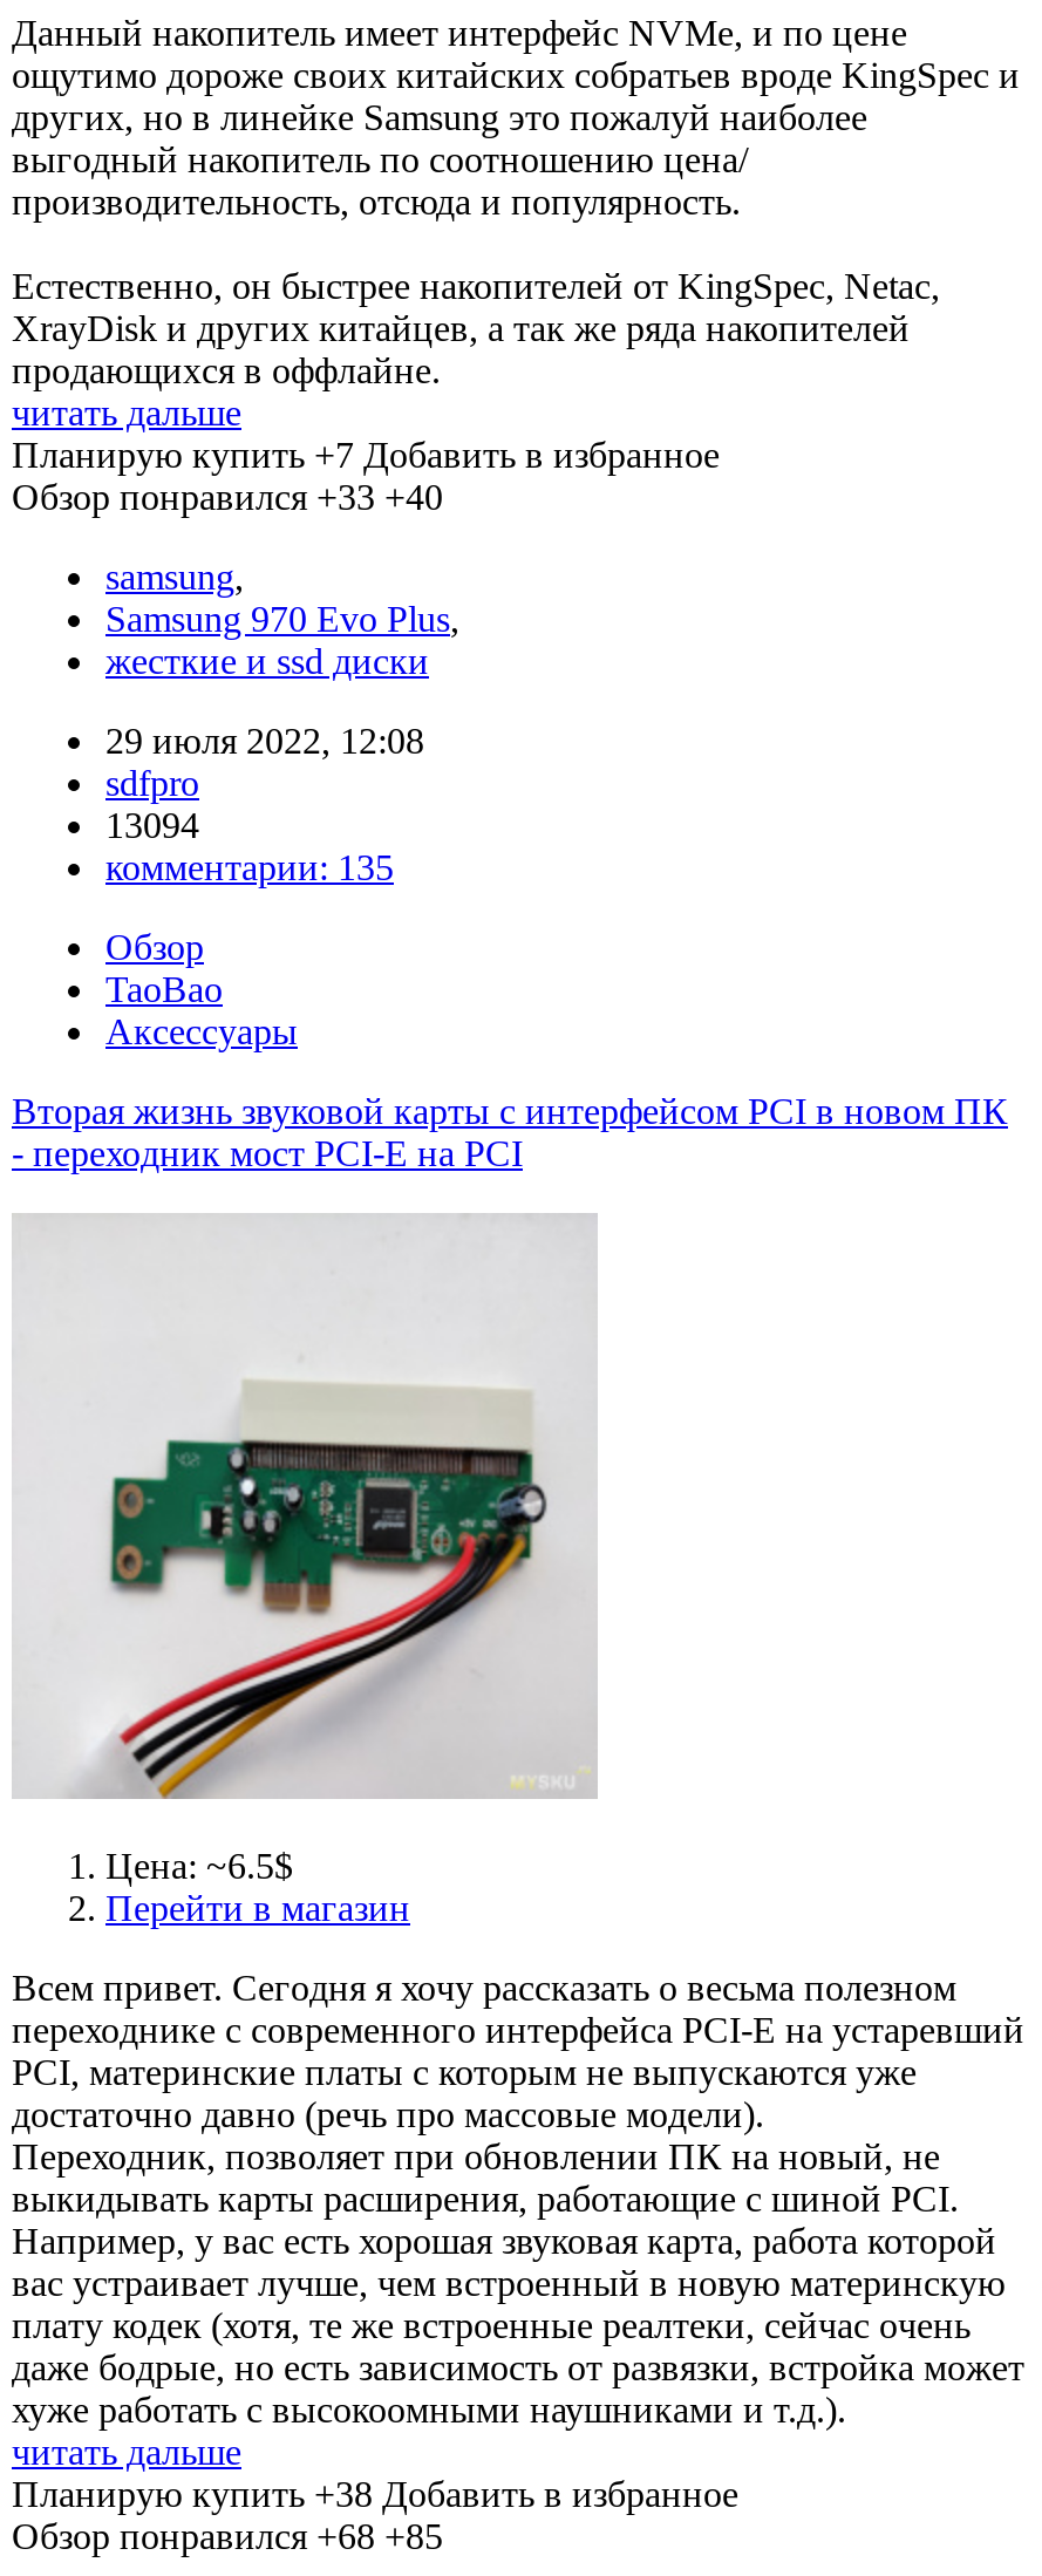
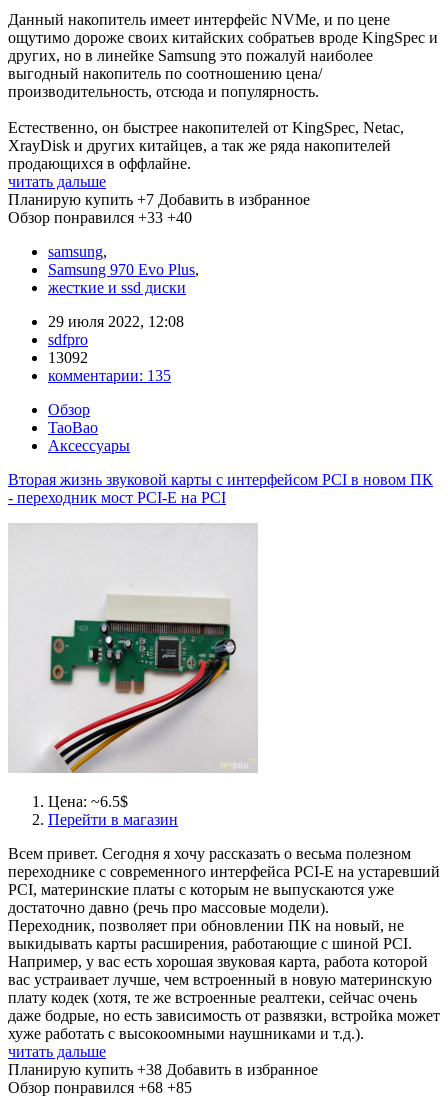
[105,805,199,845] 13094 -> [48,349,88,366] 13092

